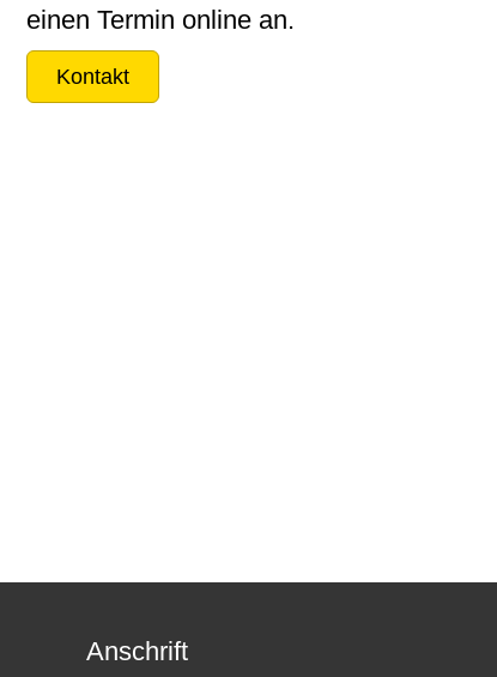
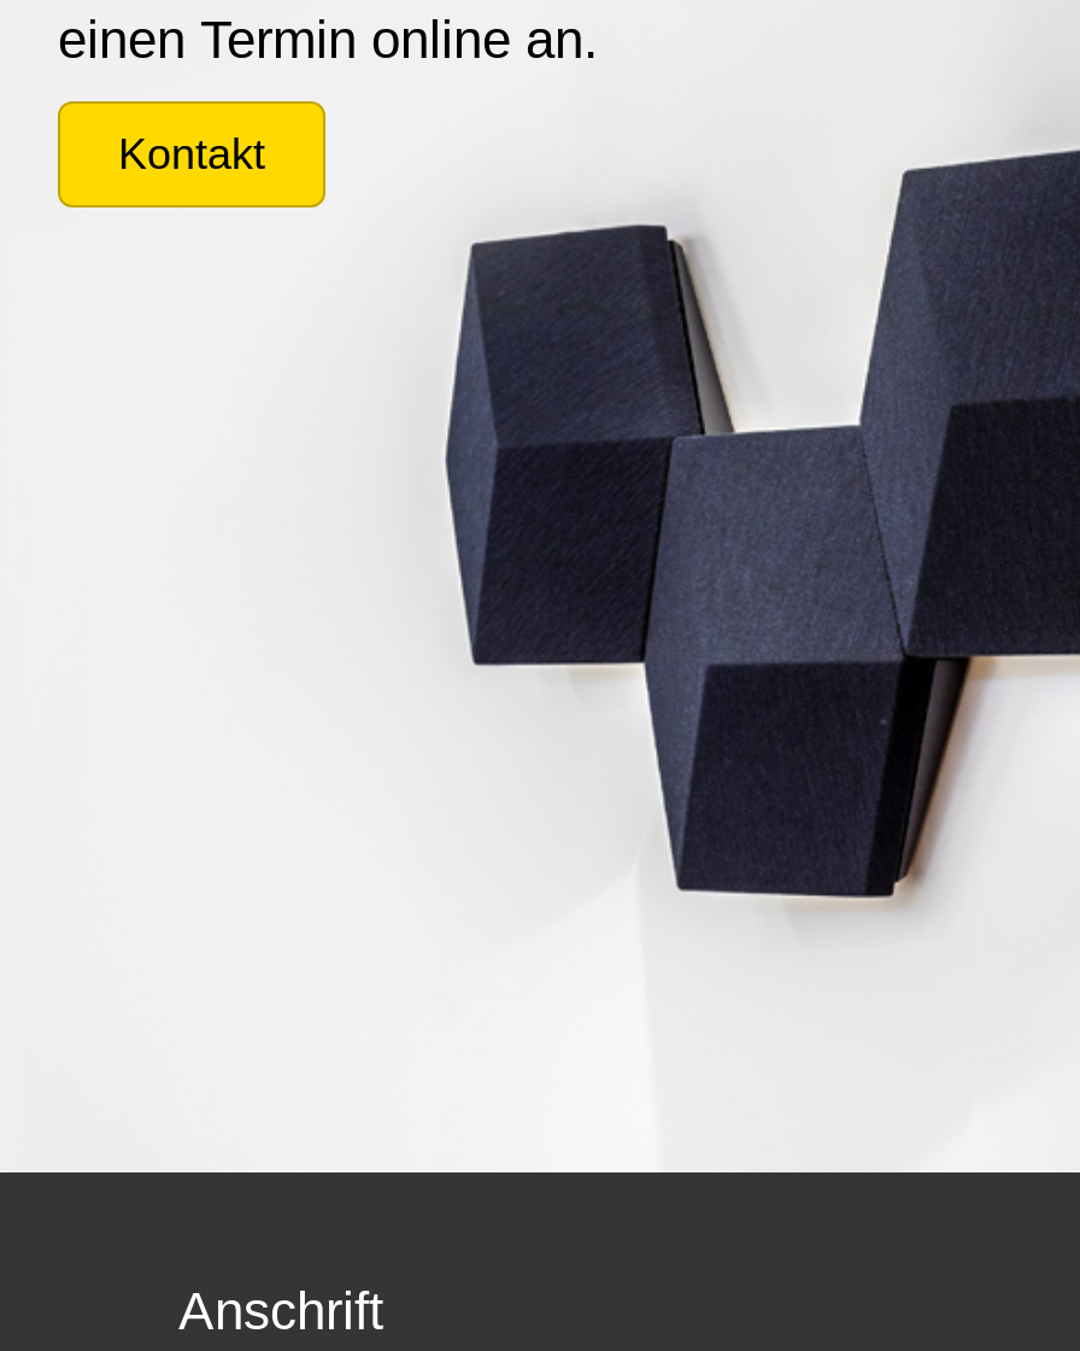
none -> [410,14,1073,953] [image]

